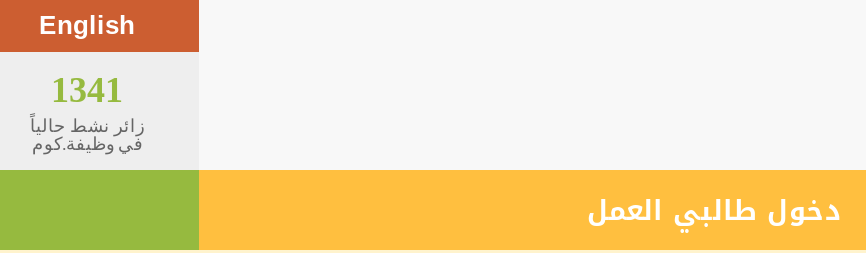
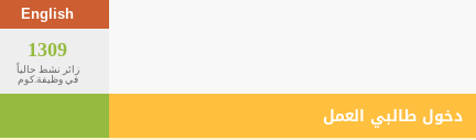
[51,70,123,110] 1341 -> [28,39,67,61] 1309

